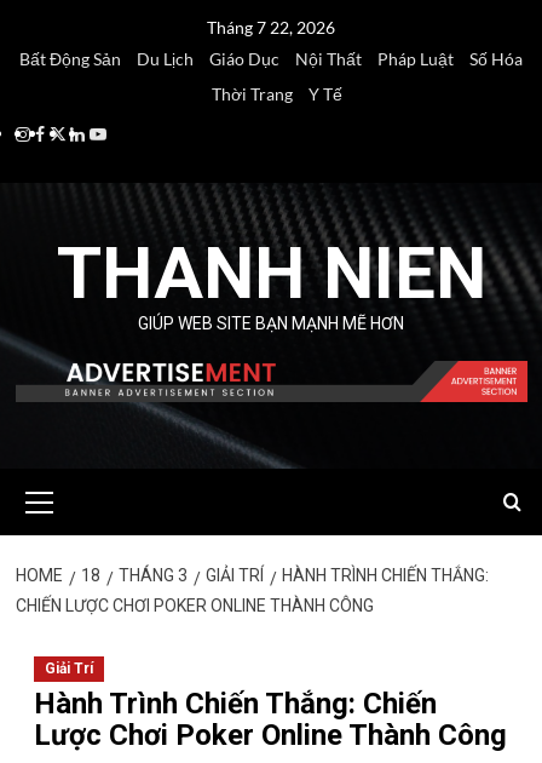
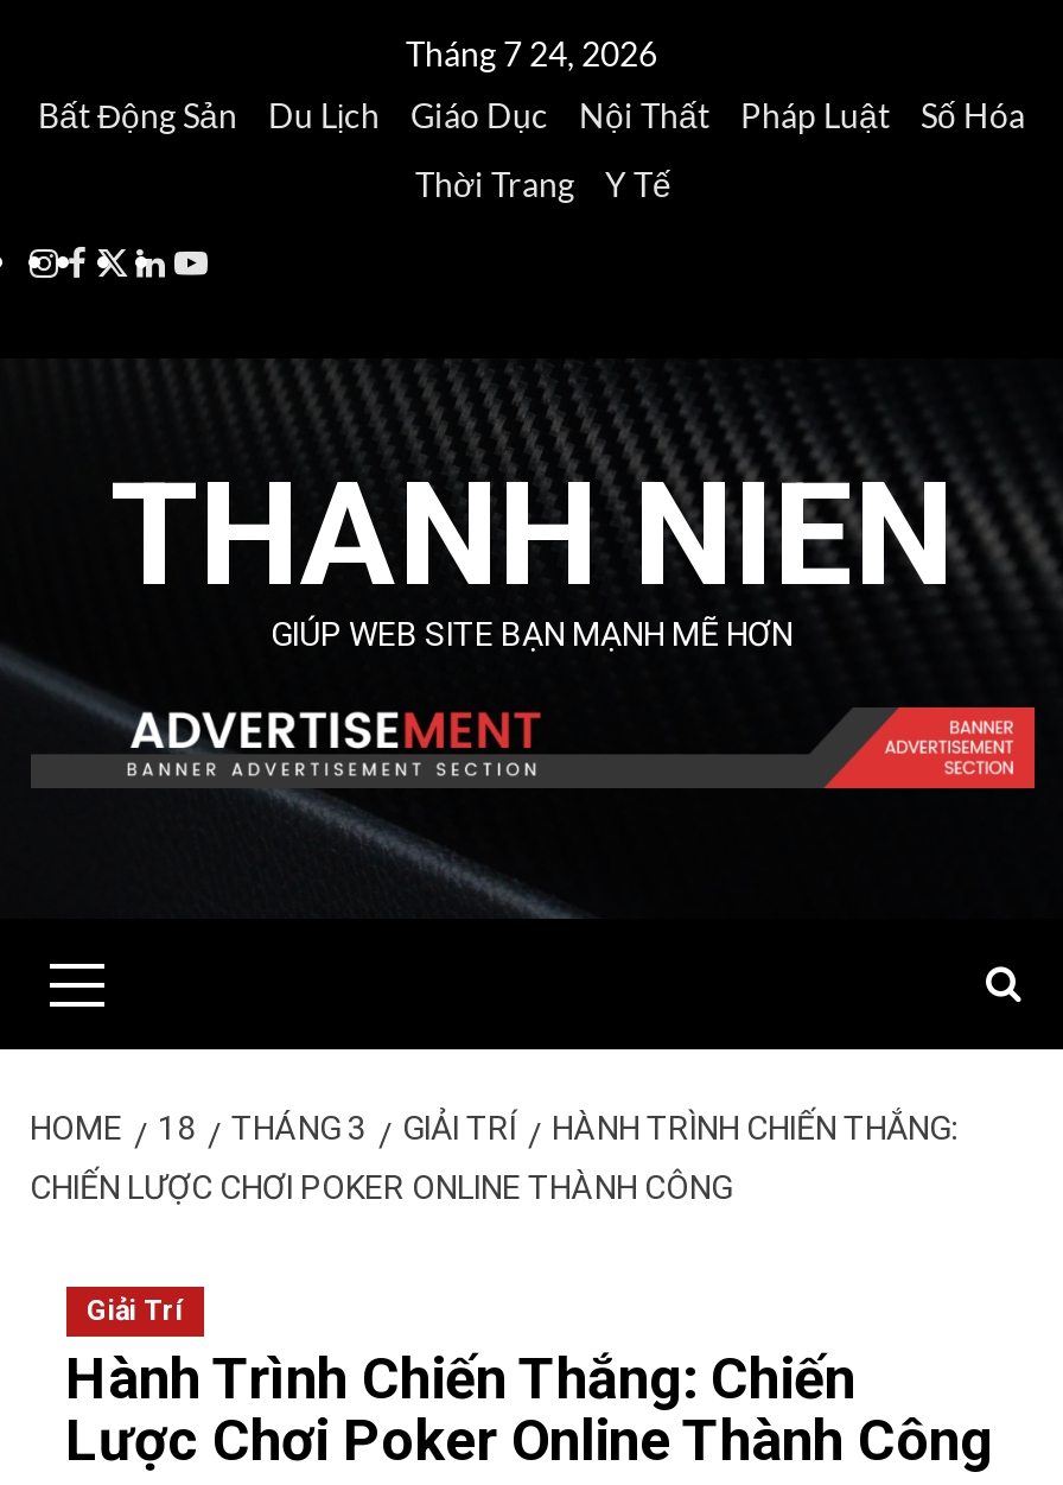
[207,17,335,38] Tháng 7 22, 2026 -> [406,33,657,74] Tháng 7 24, 2026

